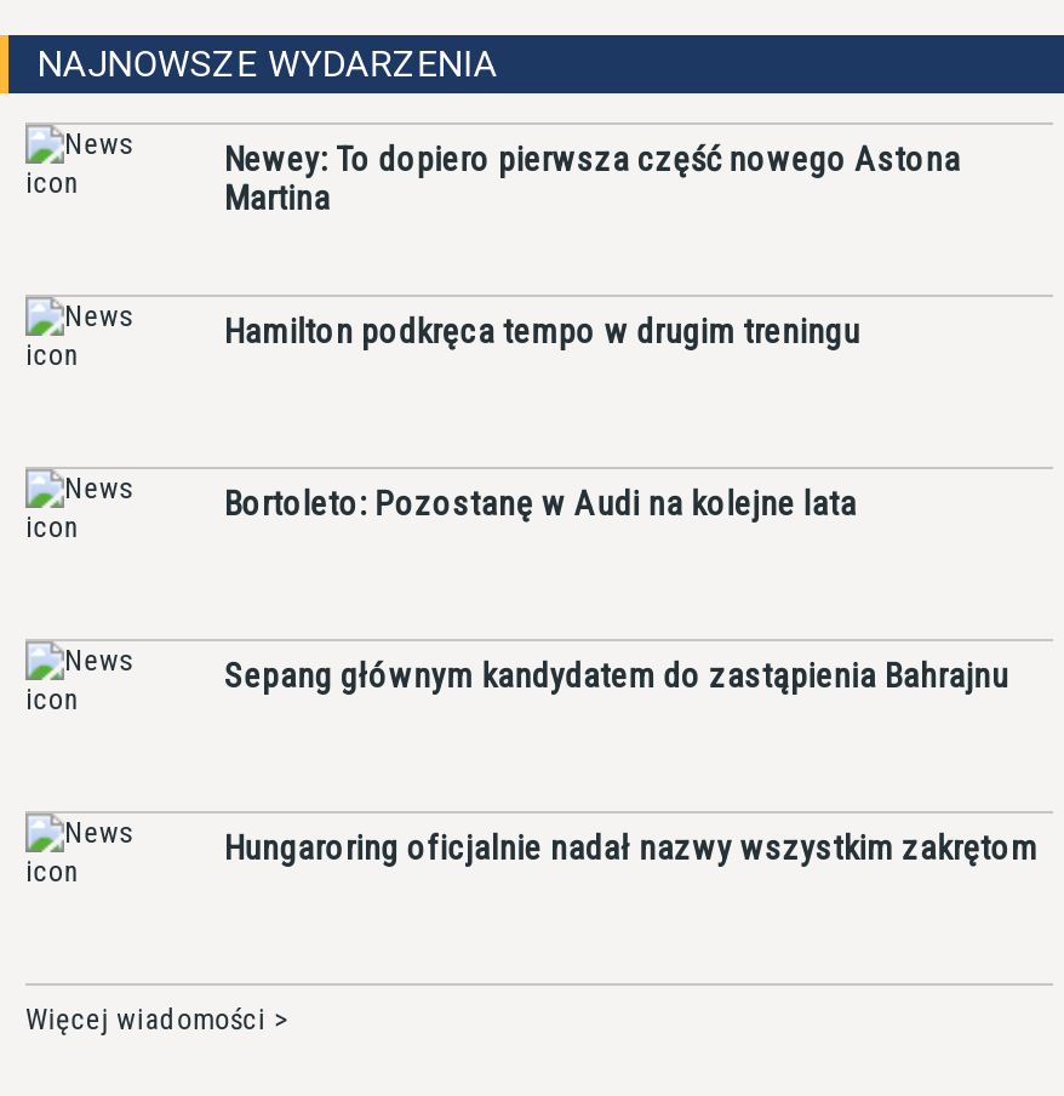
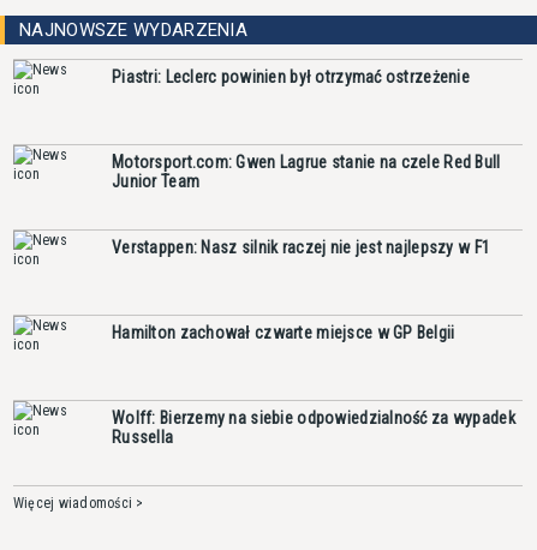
[224,139,961,217] Newey: To dopiero pierwsza część nowego Astona | Martina -> [112,67,470,86] Piastri: Leclerc powinien był otrzymać ostrzeżenie
[224,311,860,350] Hamilton podkręca tempo w drugim treningu -> [112,152,500,191] Motorsport.com: Gwen Lagrue stanie na czele Red Bull | Junior Team
[224,484,857,522] Bortoleto: Pozostanę w Audi na kolejne lata -> [112,238,490,257] Verstappen: Nasz silnik raczej nie jest najlepszy w F1
[224,656,1009,694] Sepang głównym kandydatem do zastąpienia Bahrajnu -> [112,323,455,342] Hamilton zachował czwarte miejsce w GP Belgii
[224,828,1038,867] Hungaroring oficjalnie nadał nazwy wszystkim zakrętom -> [112,408,515,447] Wolff: Bierzemy na siebie odpowiedzialność za wypadek | Russella

